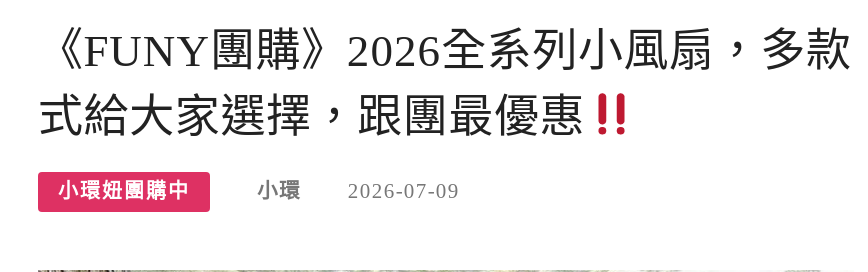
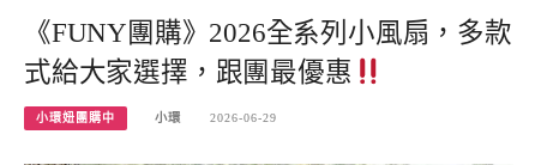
[348,181,460,203] 2026-07-09 -> [210,111,277,124] 2026-06-29

